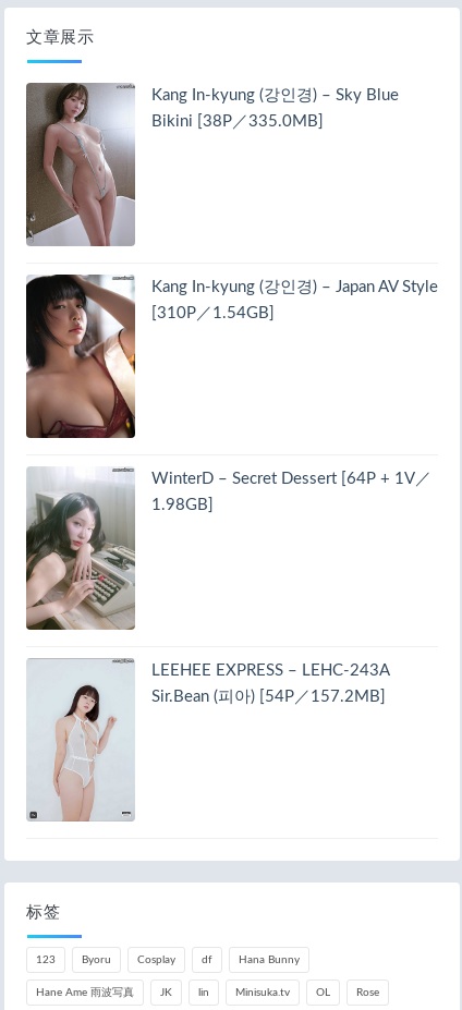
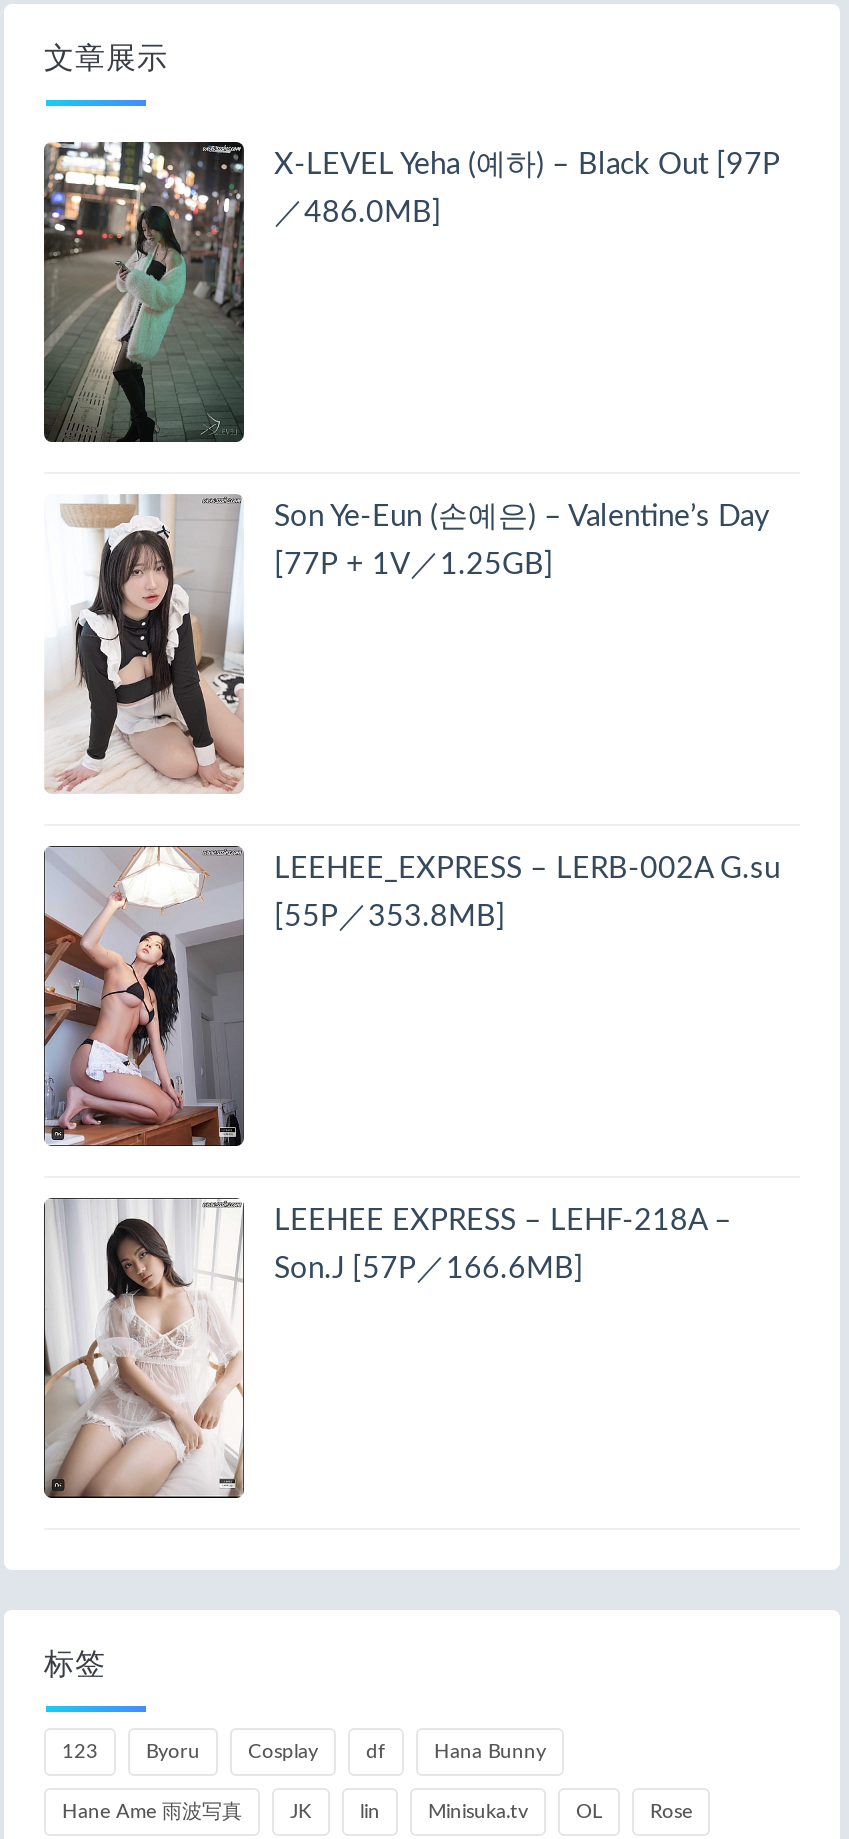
[26,83,399,247] [image] | Kang In-kyung (강인경) – Sky Blue -> [44,140,780,444] [image] | X-LEVEL Yeha (예하) – Black Out [97P
[151,114,324,130] Bikini [38P／335.0MB] -> [274,199,442,229] ／486.0MB]
[25,273,438,439] [image] | Kang In-kyung (강인경) – Japan AV Style -> [44,494,770,794] [image] | Son Ye-Eun (손예은) – Valentine’s Day
[151,306,275,322] [310P／1.54GB] -> [274,551,554,581] [77P + 1V／1.25GB]
[25,466,431,631] [image] | WinterD – Secret Dessert [64P + 1V／ -> [42,844,780,1148] [image] | LEEHEE_EXPRESS – LERB-002A G.su
[151,497,214,514] 1.98GB] -> [274,903,506,933] [55P／353.8MB]
[26,659,389,822] [image] | LEEHEE EXPRESS – LEHC-243A -> [42,1198,732,1500] [image] | LEEHEE EXPRESS – LEHF-218A –
[151,689,386,705] Sir.Bean (피아) [54P／157.2MB] -> [274,1255,584,1285] Son.J [57P／166.6MB]

